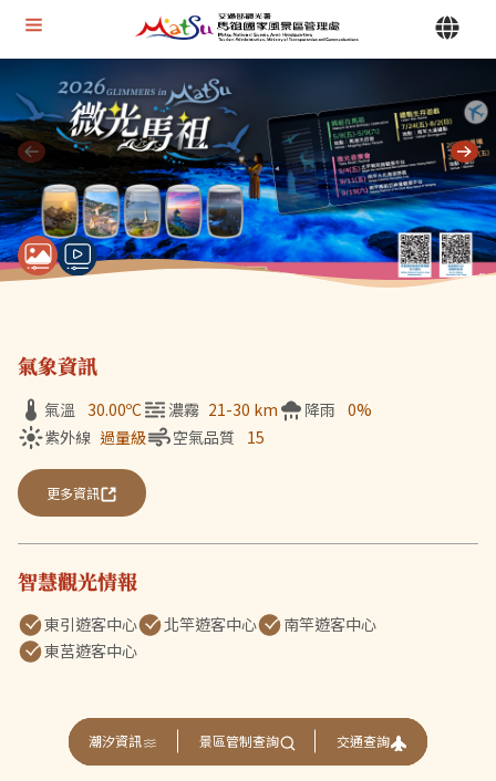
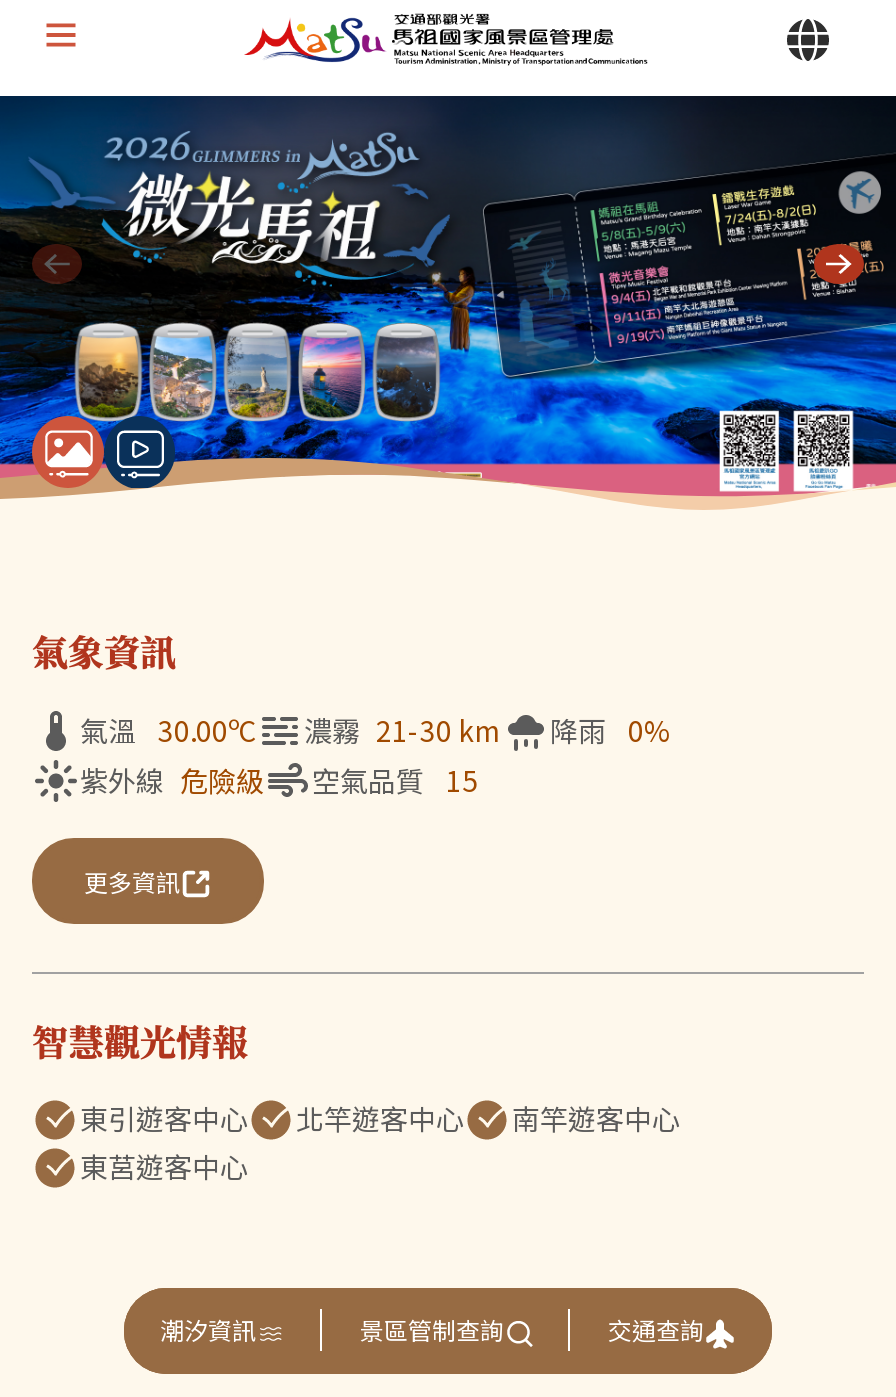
[44,426,146,448] 紫外線 過量級 -> [80,760,264,800] 紫外線 危險級

